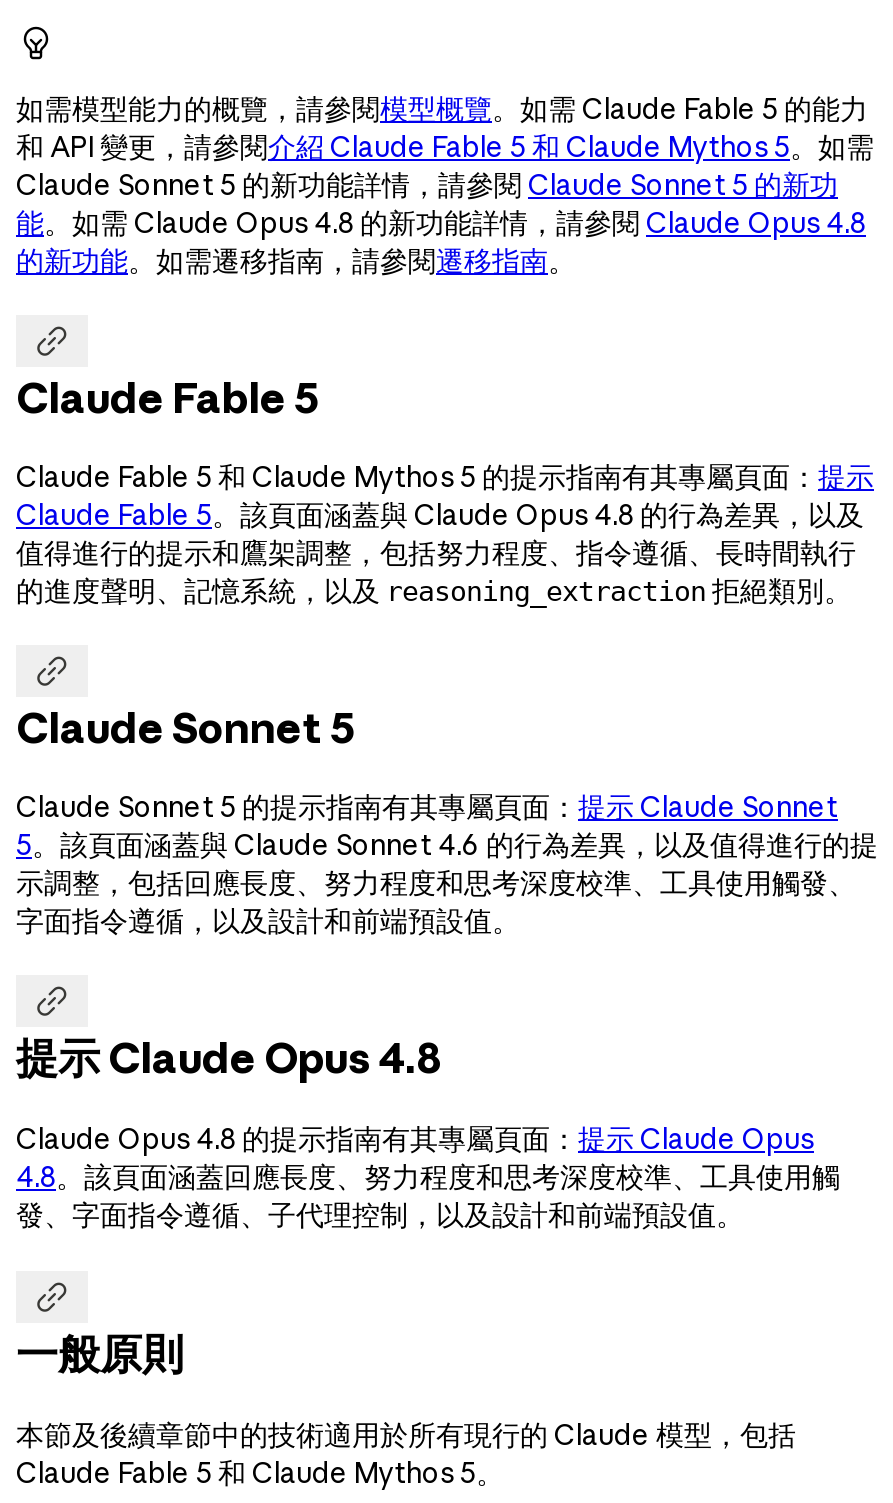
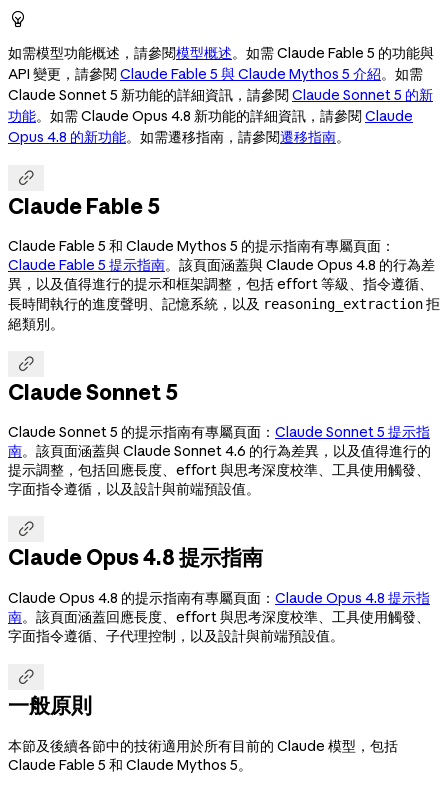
[16,91,874,279] 如需模型能力的概覽，請參閱模型概覽。如需 Claude Fable 5 的能力 | 和 API 變更，請參閱介紹 Claude Fable 5 和 Claude Mythos 5。如需 | Claude Sonnet 5 的新功能詳情，請參閱Claude Sonnet 5 的新功 | 能。如需 Claude Opus 4.8 的新功能詳情，請參閱Claude Opus 4.8 | 的新功能。如需遷移指南，請參閱遷移指南。 -> [8,44,434,146] 如需模型功能概述，請參閱模型概述。如需 Claude Fable 5 的功能與 | API 變更，請參閱Claude Fable 5 與 Claude Mythos 5 介紹。如需 | Claude Sonnet 5 新功能的詳細資訊，請參閱Claude Sonnet 5 的新 | 功能。如需 Claude Opus 4.8 新功能的詳細資訊，請參閱Claude | Opus 4.8 的新功能。如需遷移指南，請參閱遷移指南。
[16,458,874,608] Claude Fable 5 和 Claude Mythos 5 的提示指南有其專屬頁面：提示 | Claude Fable 5。該頁面涵蓋與 Claude Opus 4.8 的行為差異，以及 | 值得進行的提示和鷹架調整，包括努力程度、指令遵循、長時間執行 | 的進度聲明、記憶系統，以及reasoning_extraction拒絕類別。 -> [8,237,440,333] Claude Fable 5 和 Claude Mythos 5 的提示指南有專屬頁面： | Claude Fable 5 提示指南。該頁面涵蓋與 Claude Opus 4.8 的行為差 | 異，以及值得進行的提示和框架調整，包括 effort 等級、指令遵循、 | 長時間執行的進度聲明、記憶系統，以及reasoning_extraction拒 | 絕類別。
[16,788,878,938] Claude Sonnet 5 的提示指南有其專屬頁面：提示 Claude Sonnet | 5。該頁面涵蓋與 Claude Sonnet 4.6 的行為差異，以及值得進行的提 | 示調整，包括回應長度、努力程度和思考深度校準、工具使用觸發、 | 字面指令遵循，以及設計和前端預設值。 -> [8,422,431,497] Claude Sonnet 5 的提示指南有專屬頁面：Claude Sonnet 5 提示指 | 南。該頁面涵蓋與 Claude Sonnet 4.6 的行為差異，以及值得進行的 | 提示調整，包括回應長度、effort 與思考深度校準、工具使用觸發、 | 字面指令遵循，以及設計與前端預設值。
[16,1031,442,1083] 提示 Claude Opus 4.8 -> [8,544,263,570] Claude Opus 4.8 提示指南
[16,1122,840,1234] Claude Opus 4.8 的提示指南有其專屬頁面：提示 Claude Opus | 4.8。該頁面涵蓋回應長度、努力程度和思考深度校準、工具使用觸 | 發、字面指令遵循、子代理控制，以及設計和前端預設值。 -> [8,589,430,645] Claude Opus 4.8 的提示指南有專屬頁面：Claude Opus 4.8 提示指 | 南。該頁面涵蓋回應長度、effort 與思考深度校準、工具使用觸發、 | 字面指令遵循、子代理控制，以及設計與前端預設值。
[16,1417,796,1453] 本節及後續章節中的技術適用於所有現行的 Claude 模型，包括 -> [8,737,398,755] 本節及後續各節中的技術適用於所有目前的 Claude 模型，包括

